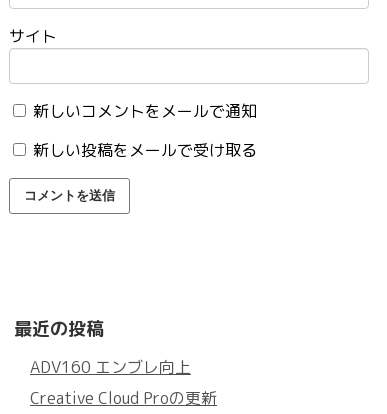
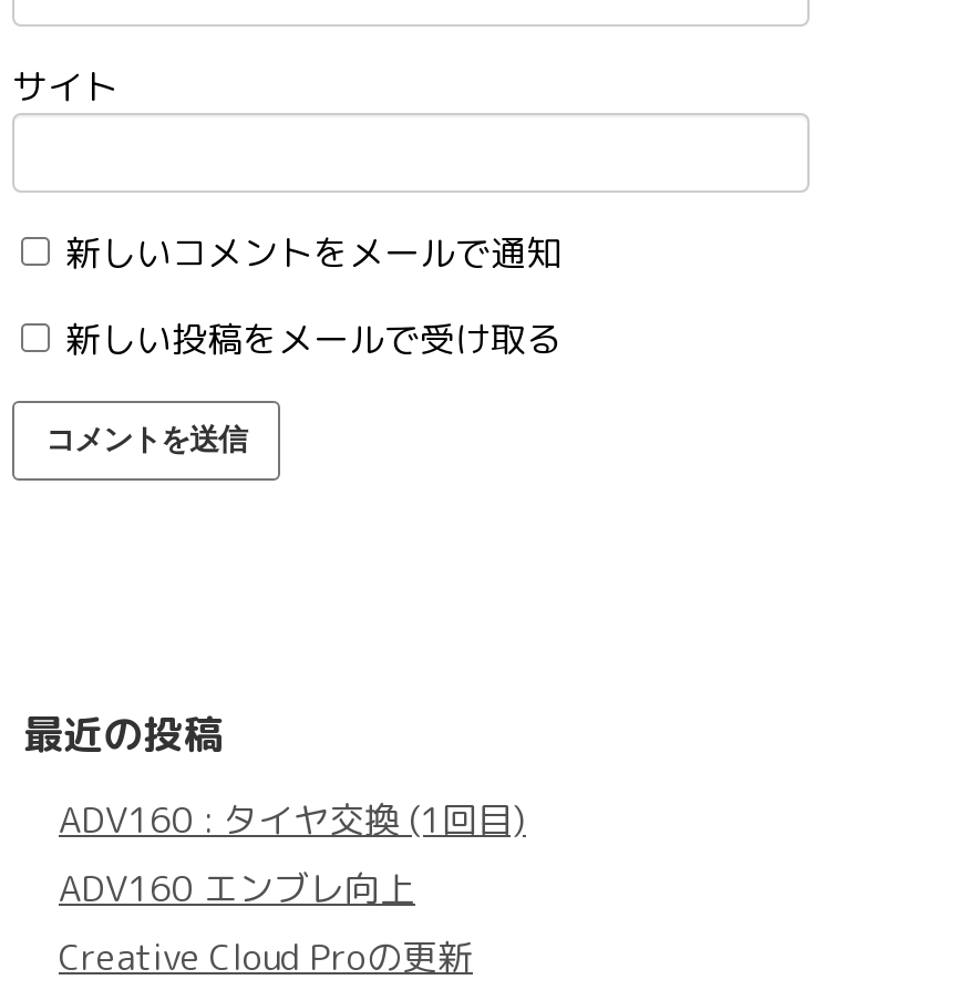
none -> [59,794,526,843] ADV160 : タイヤ交換 (1回目)

